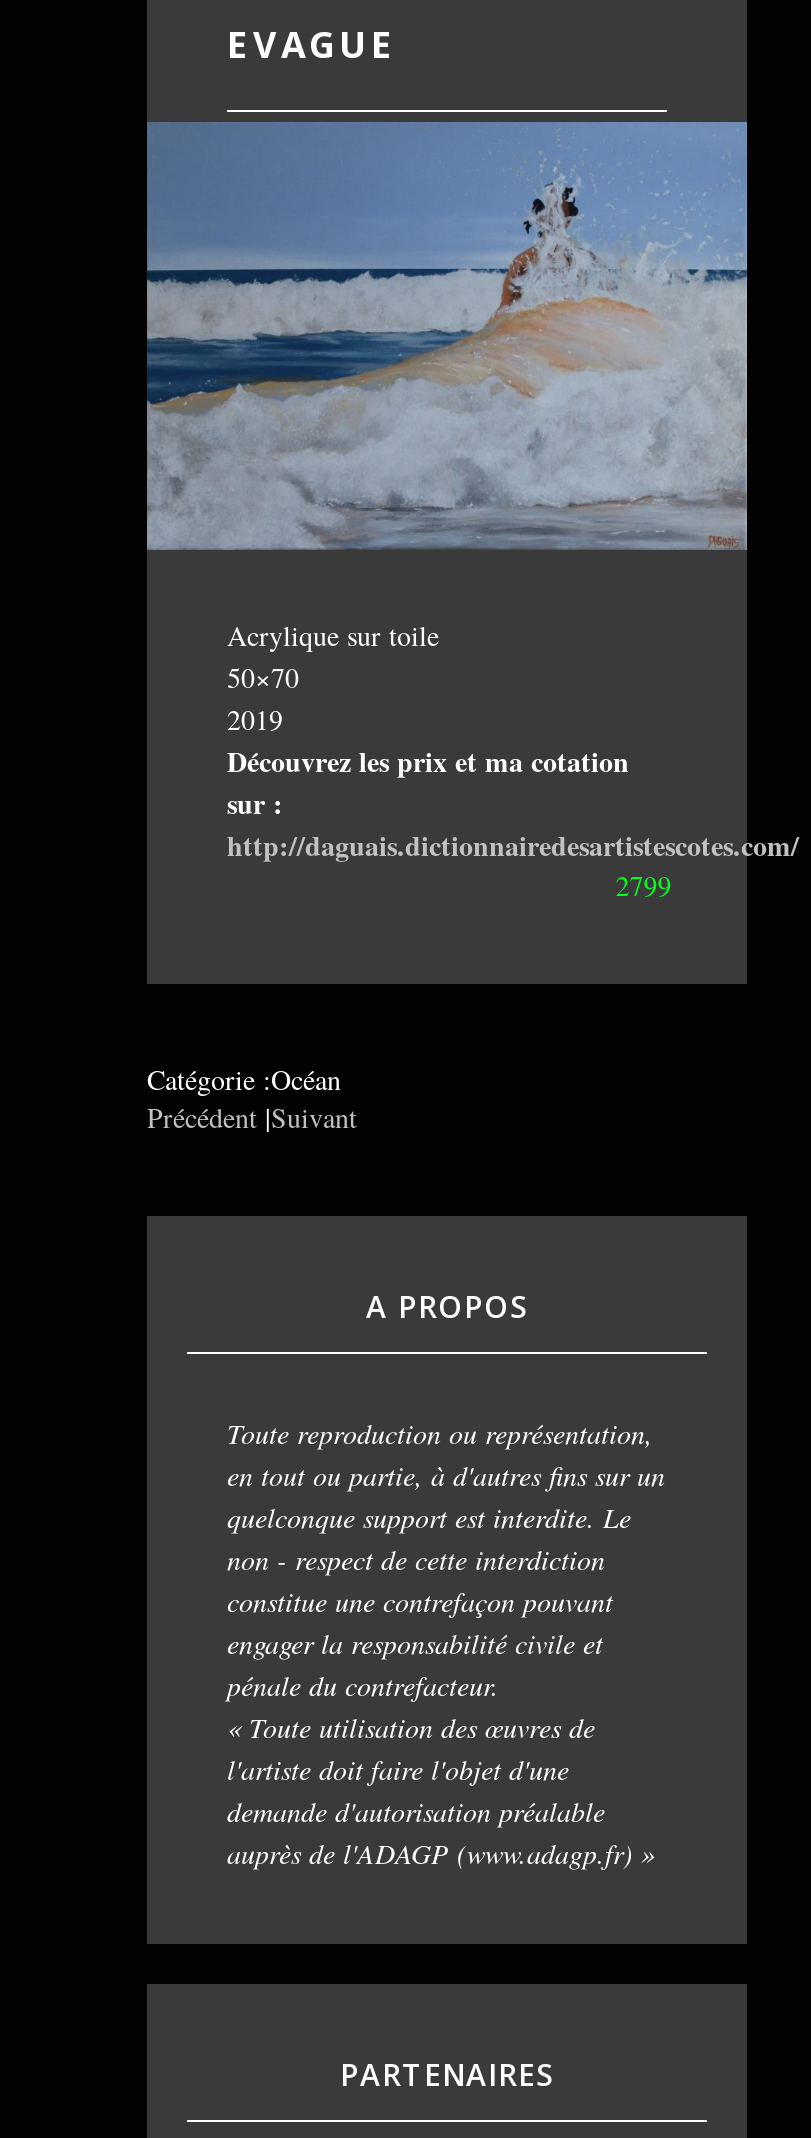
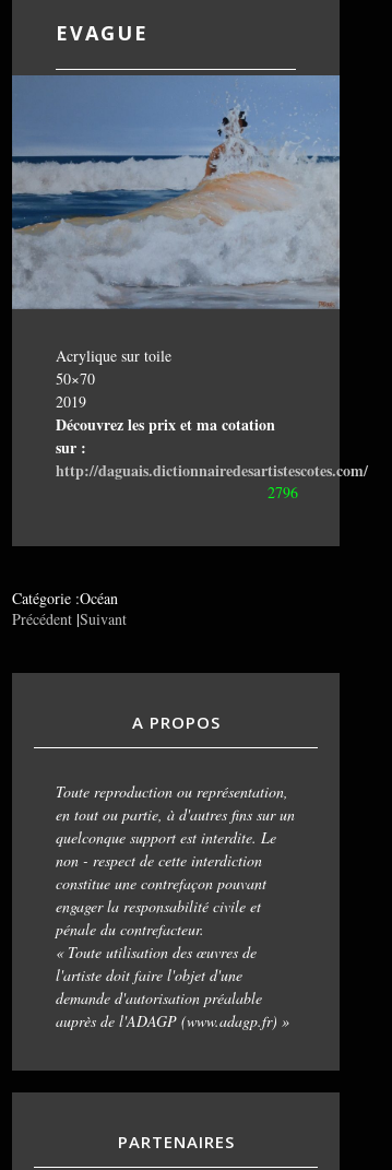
[615,866,671,904] 2799 -> [268,482,298,503] 2796

